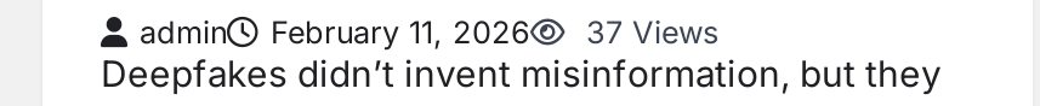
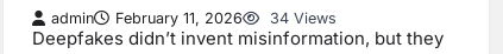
[140,15,720,51] admin February 11, 2026 37 Views -> [51,10,337,27] admin February 11, 2026 34 Views

